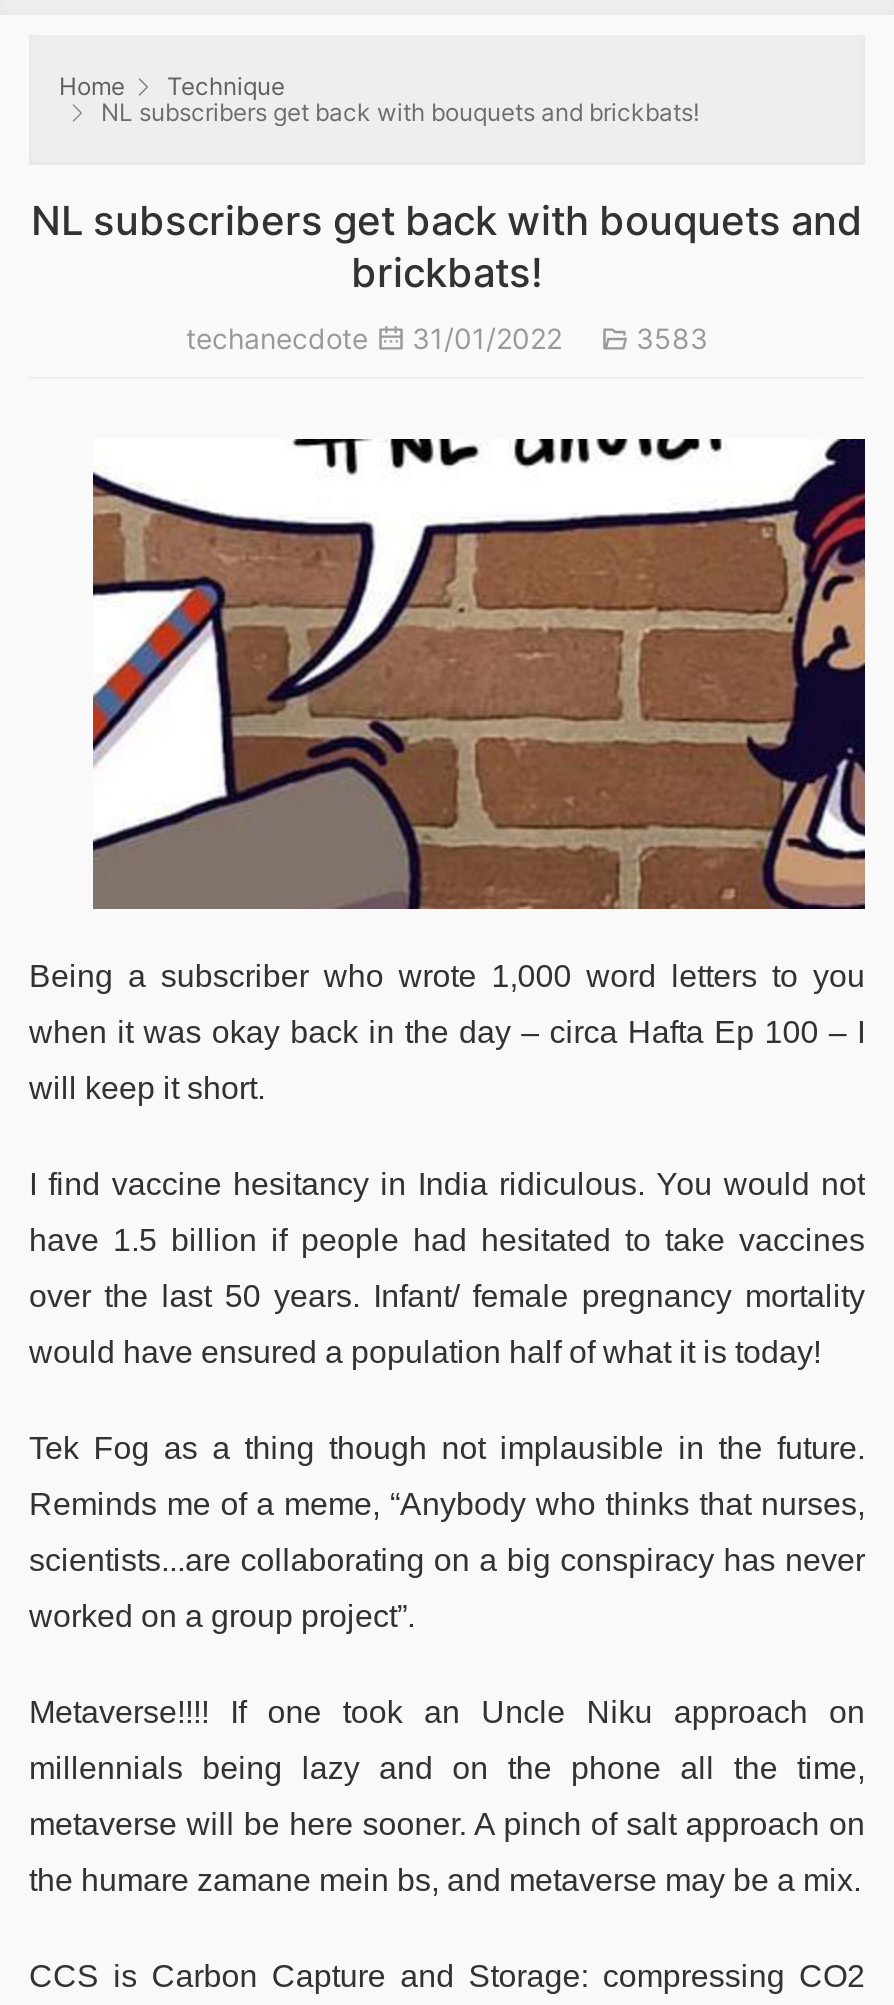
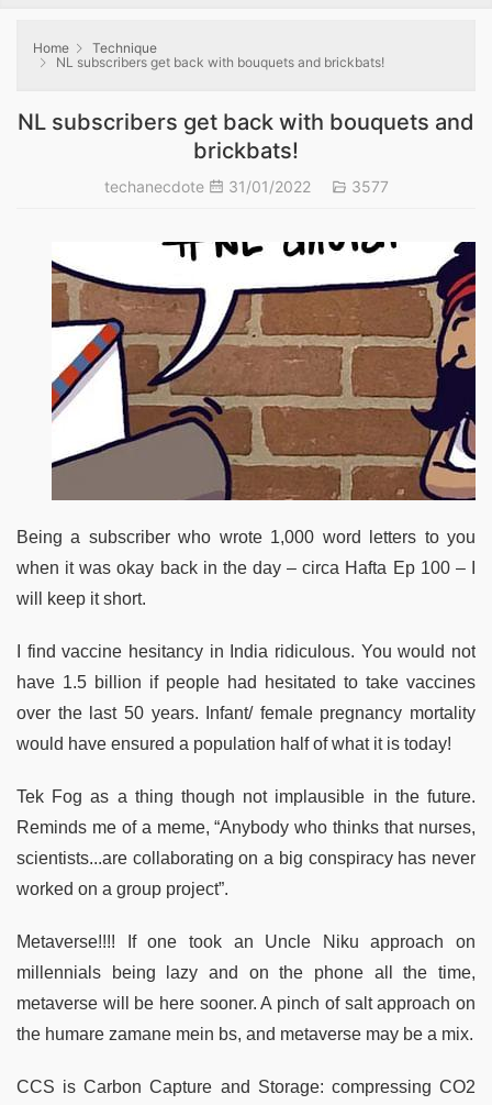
[186,321,708,355] techanecdote 31/01/2022 3583 -> [104,177,388,195] techanecdote 31/01/2022 3577

